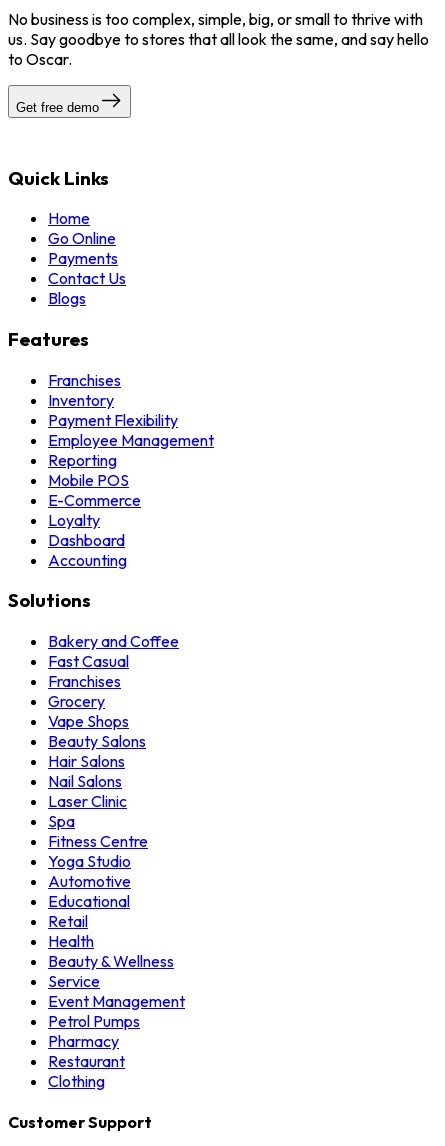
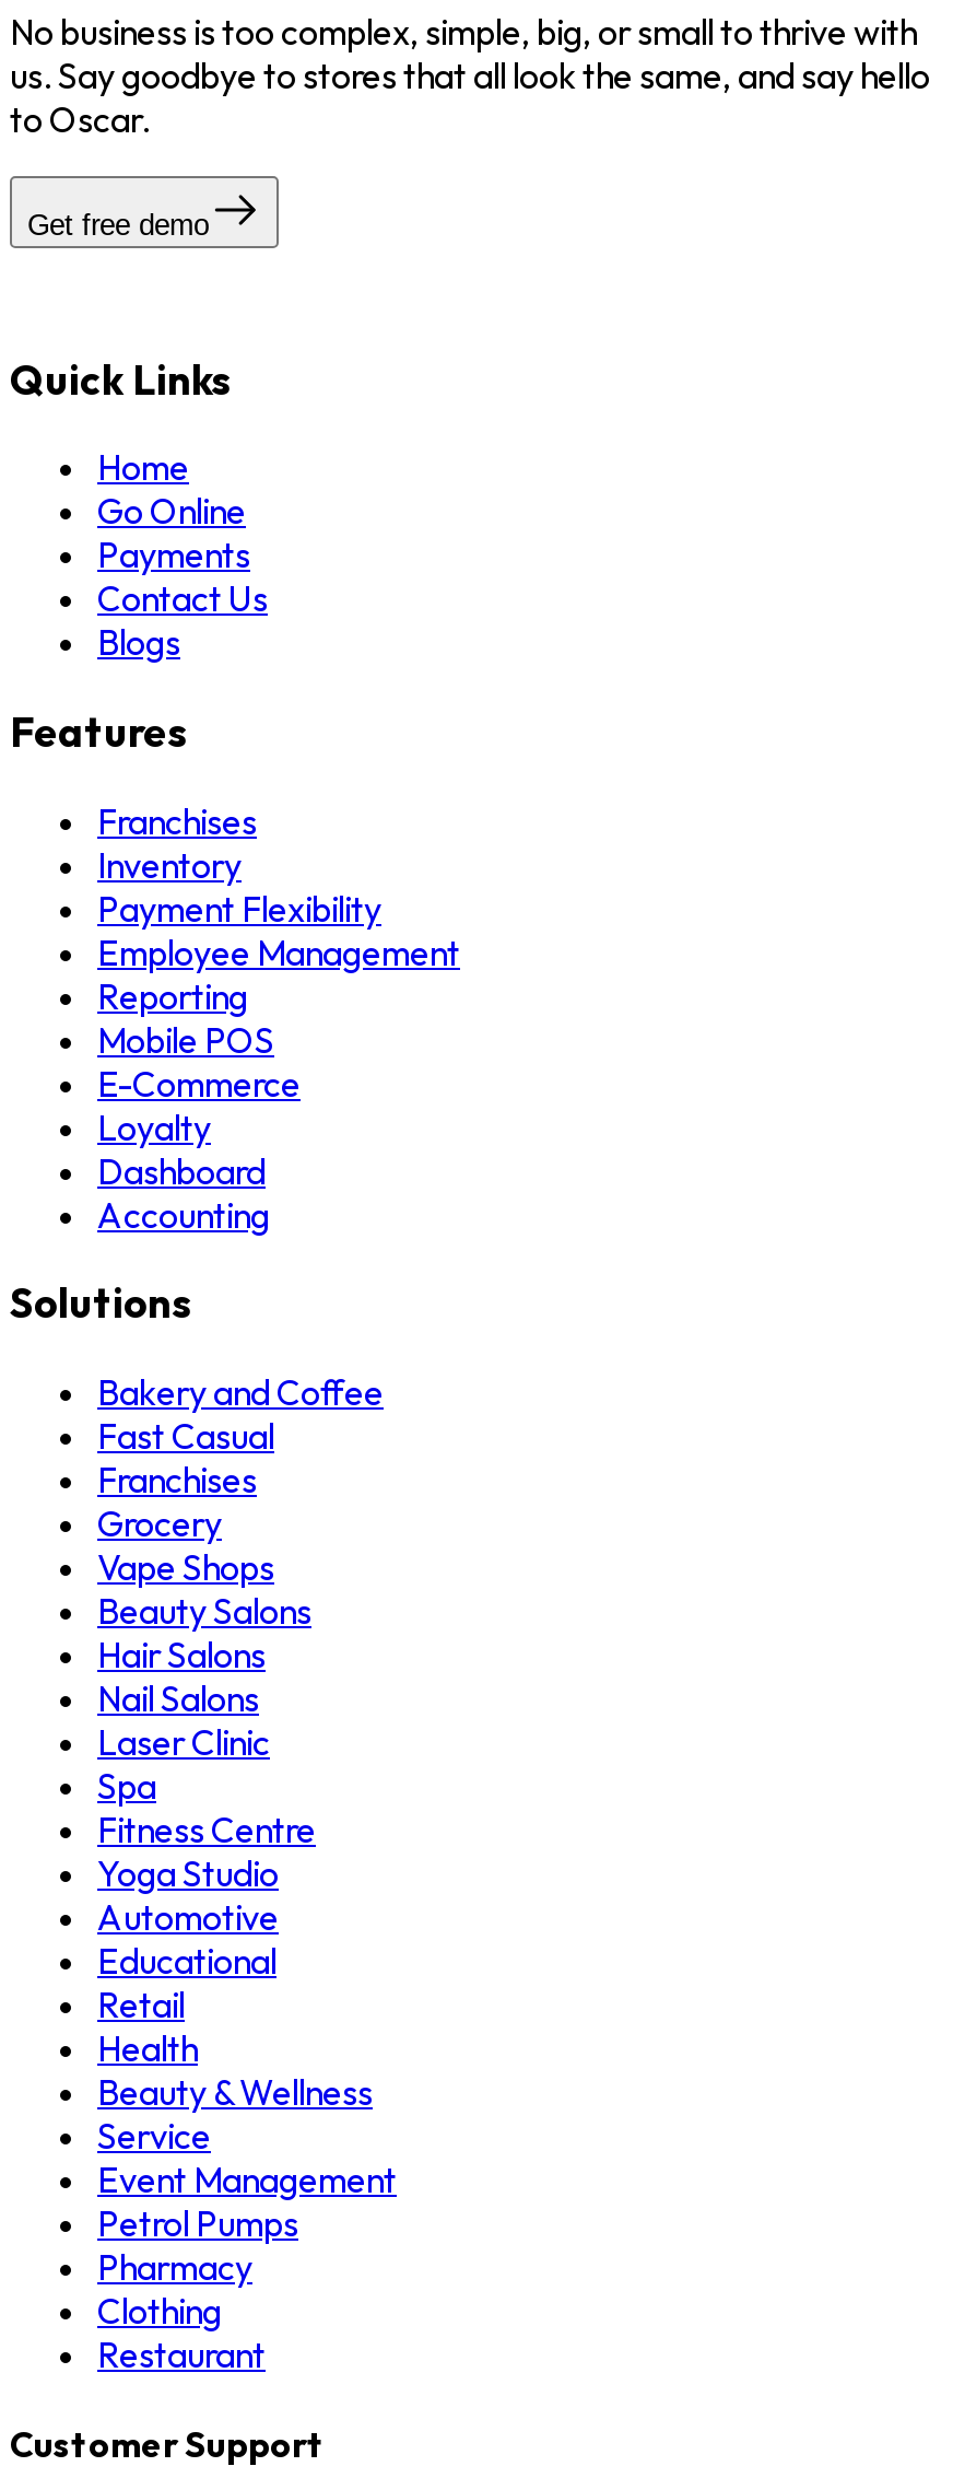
moved [48,1051,125,1071] -> [97,2333,266,2377]: Restaurant
moved [48,1071,105,1091] -> [97,2289,222,2333]: Clothing

